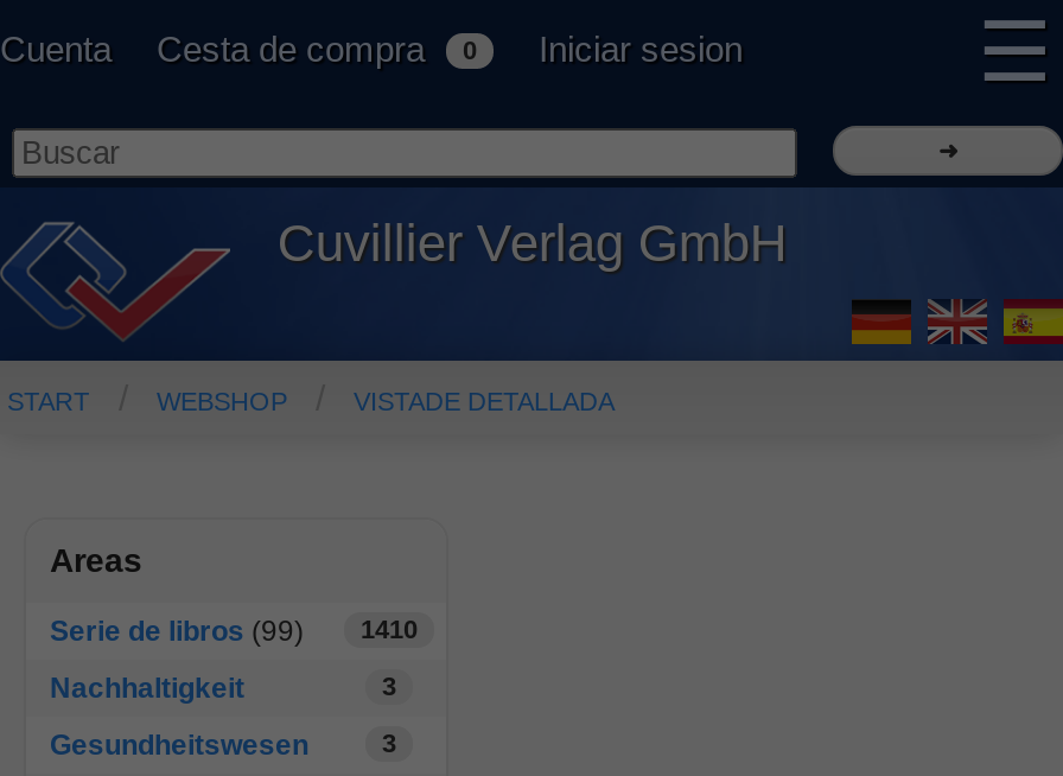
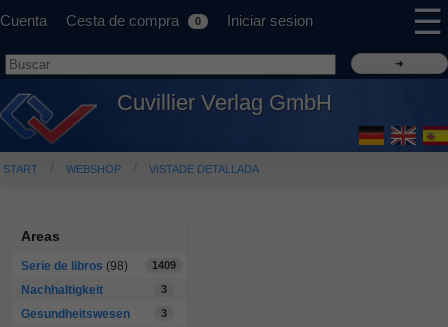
[50,615,304,649] Serie de libros (99) -> [21,259,128,273] Serie de libros (98)
[361,615,418,644] 1410 -> [152,259,176,271] 1409

